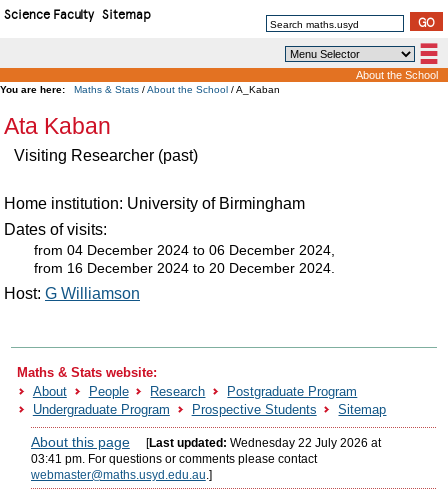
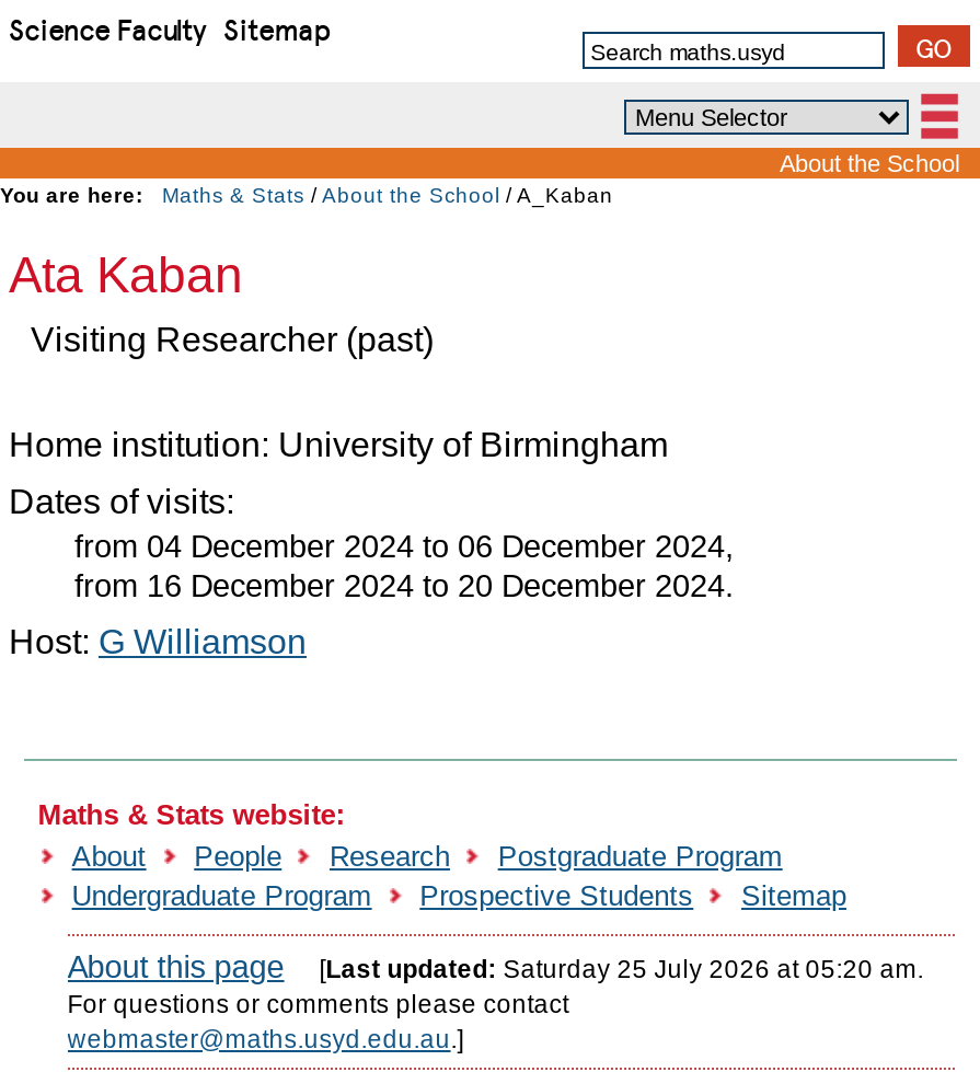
[31,437,381,465] [Last updated: Wednesday 22 July 2026 at | 03:41 pm. For questions or comments please contact -> [67,957,924,1018] [Last updated: Saturday 25 July 2026 at 05:20 am. | For questions or comments please contact

